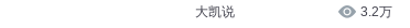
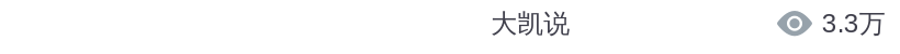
[361,4,393,19] 3.2万 -> [822,9,886,39] 3.3万

